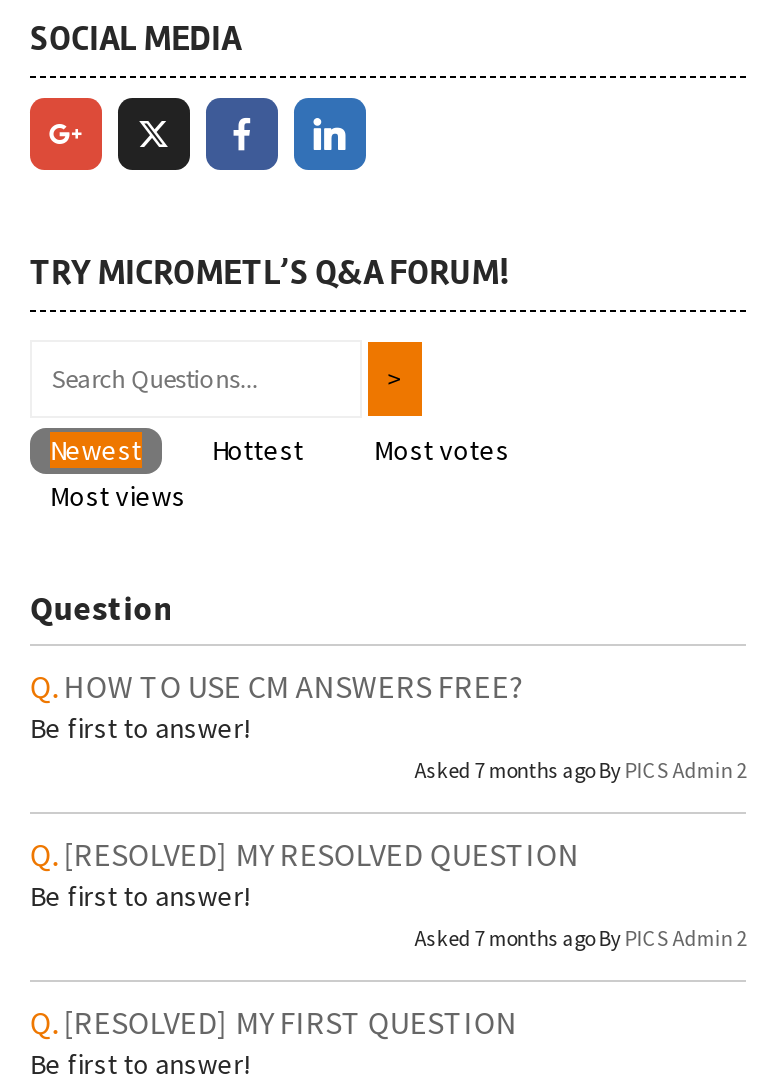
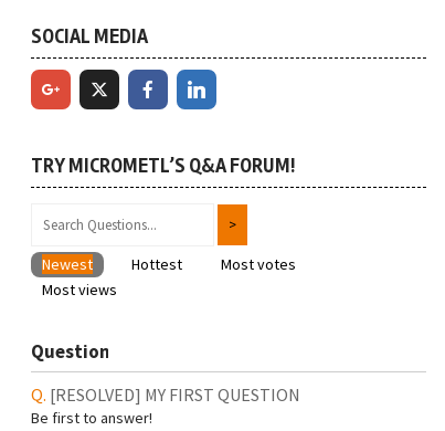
[30,666,746,952] HOW TO USE CM ANSWERS FREE? | Be first to answer! | Asked 7 months ago By PICS Admin 2 | [RESOLVED] MY RESOLVED QUESTION | Be first to answer! | Asked 7 months ago By PICS Admin 2 -> none

